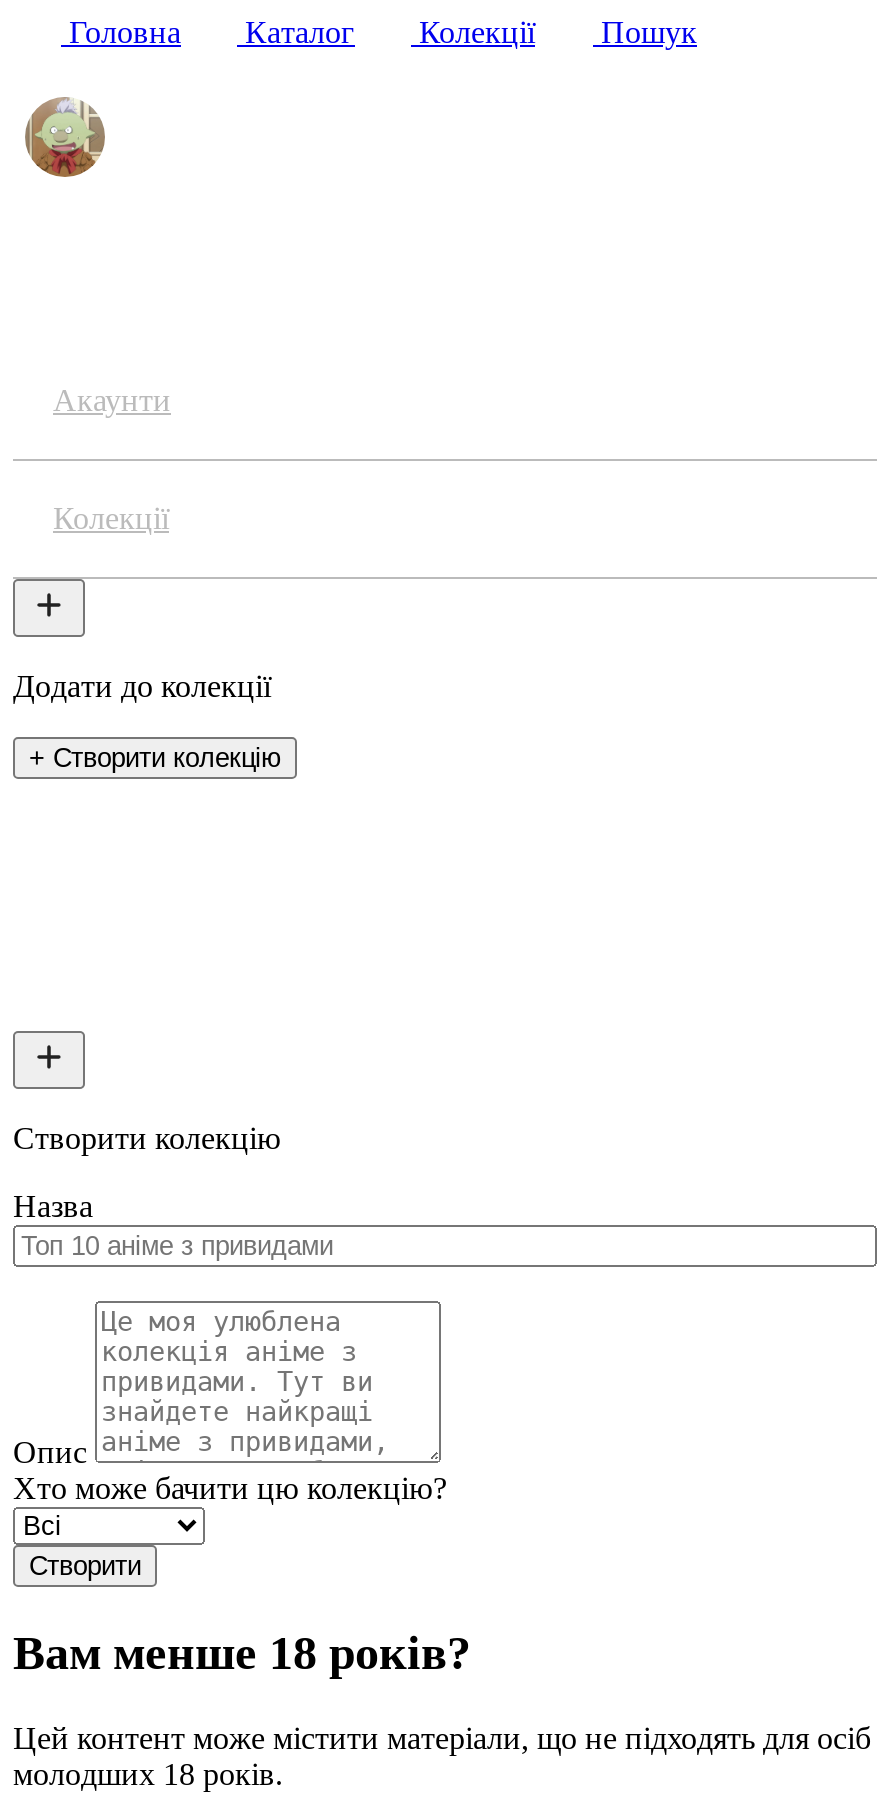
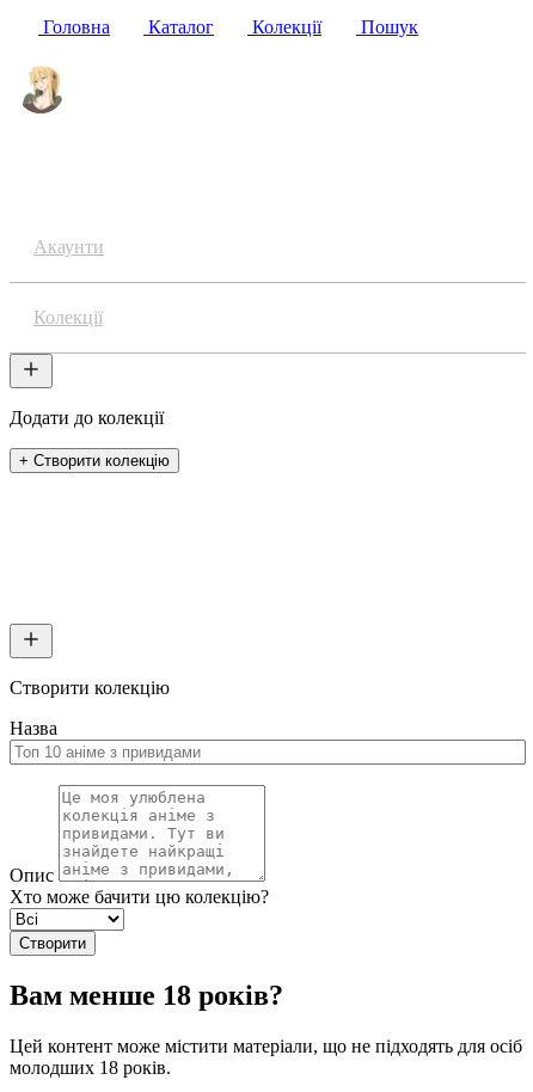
[23,97,107,177] [image] -> [17,66,65,114] [image]

